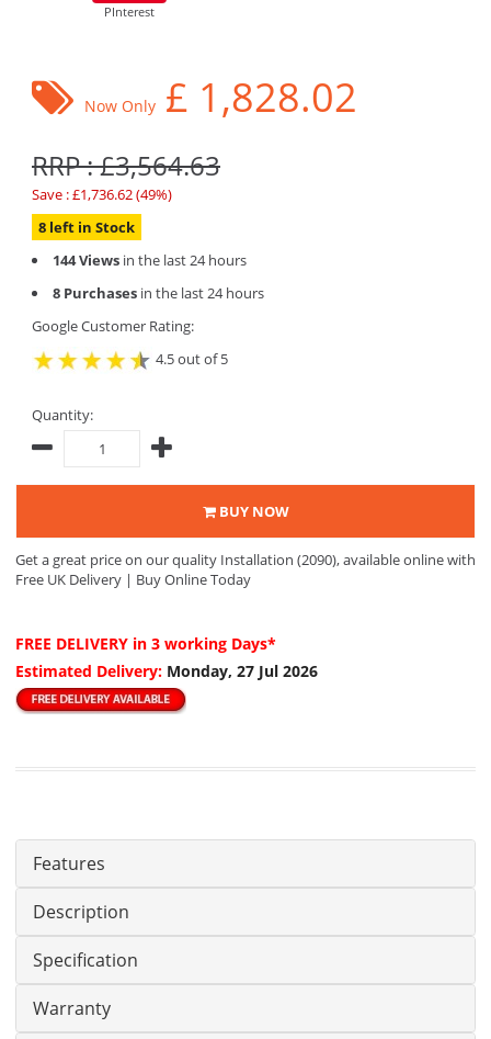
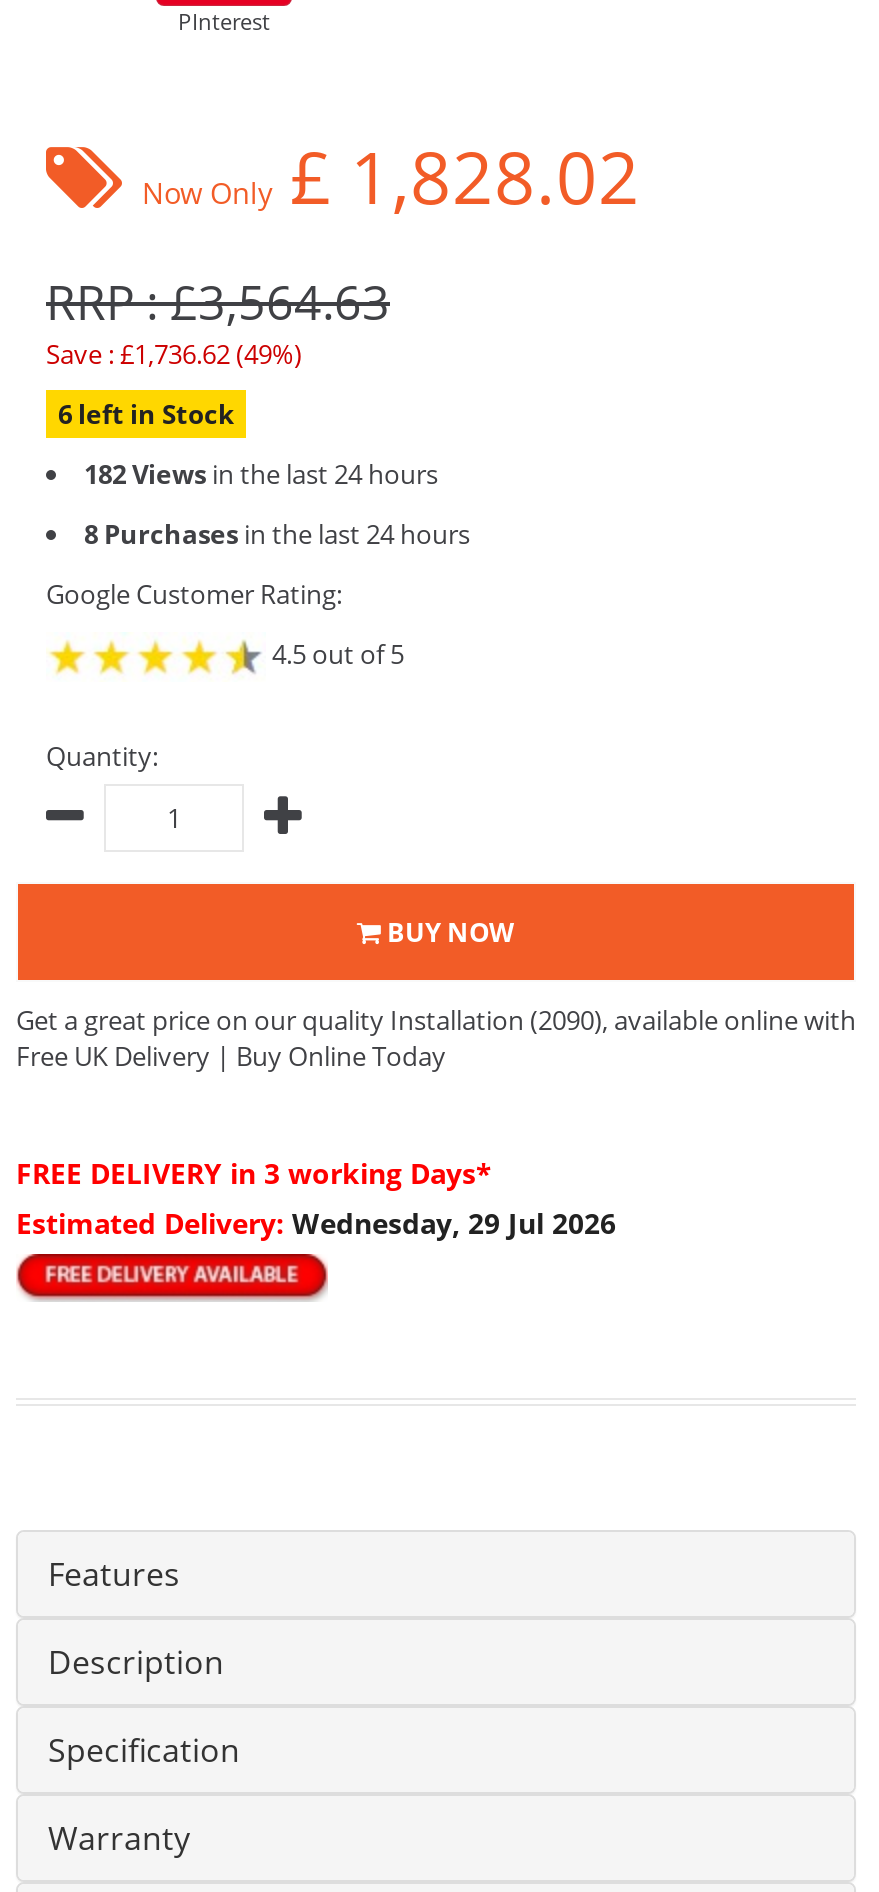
[38,218,135,237] 8 left in Stock -> [58,397,234,433] 6 left in Stock
[53,251,247,270] 144 Views in the last 24 hours -> [84,457,438,493] 182 Views in the last 24 hours
[15,661,318,682] Estimated Delivery: Monday, 27 Jul 2026 -> [16,1205,616,1243] Estimated Delivery: Wednesday, 29 Jul 2026

